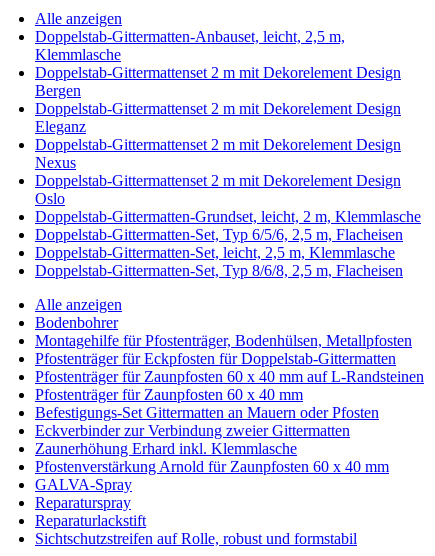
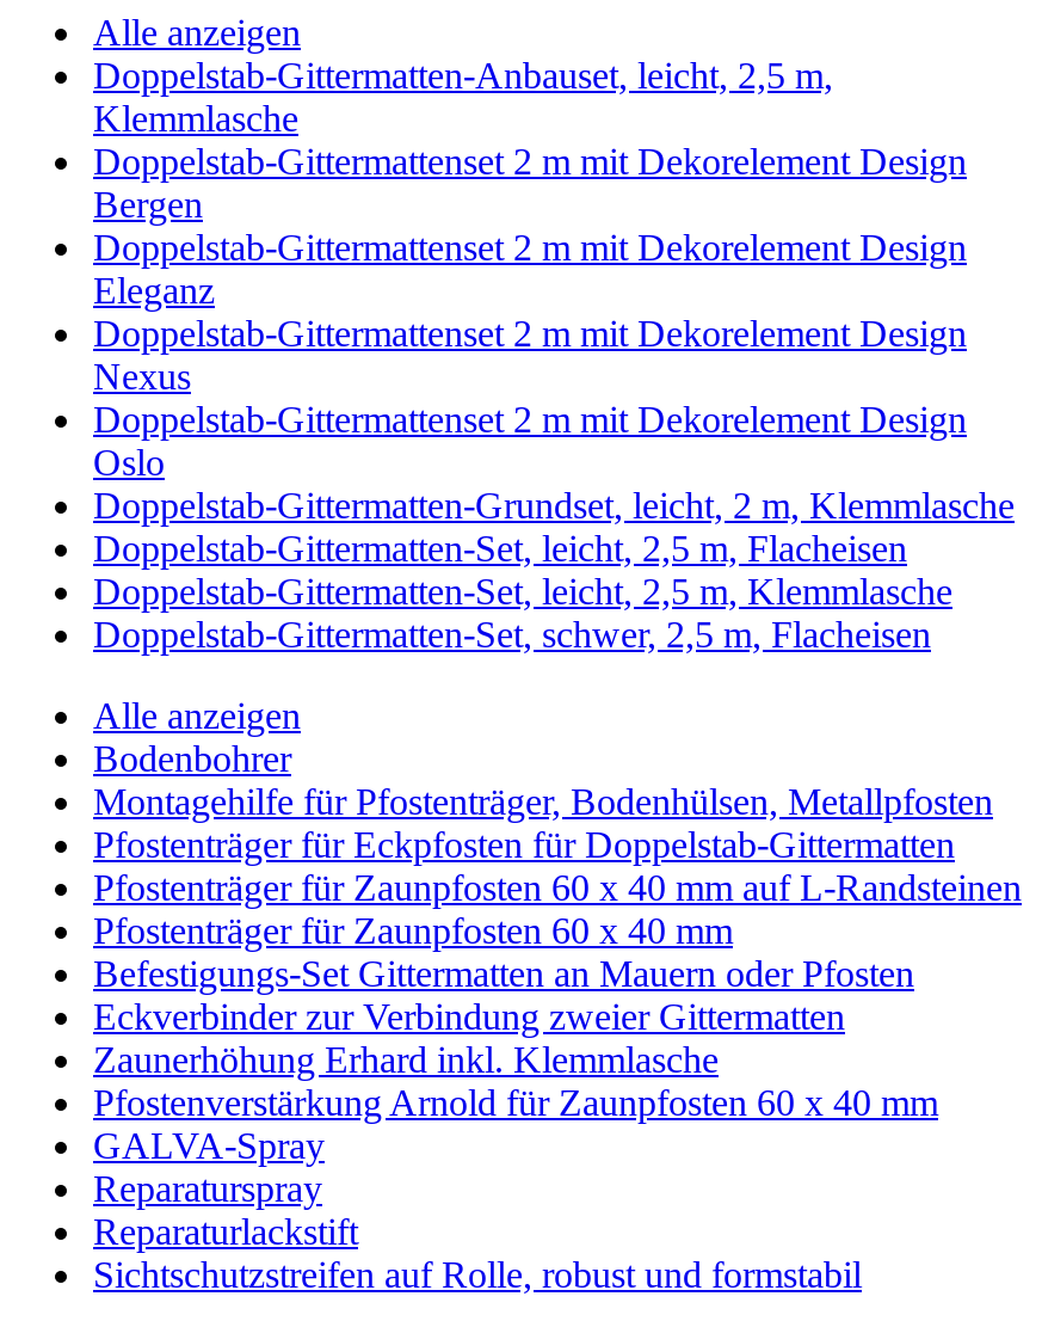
[35,226,403,243] Doppelstab-Gittermatten-Set, Typ 6/5/6, 2,5 m, Flacheisen -> [93,528,907,568] Doppelstab-Gittermatten-Set, leicht, 2,5 m, Flacheisen
[35,262,403,279] Doppelstab-Gittermatten-Set, Typ 8/6/8, 2,5 m, Flacheisen -> [93,614,931,654] Doppelstab-Gittermatten-Set, schwer, 2,5 m, Flacheisen

